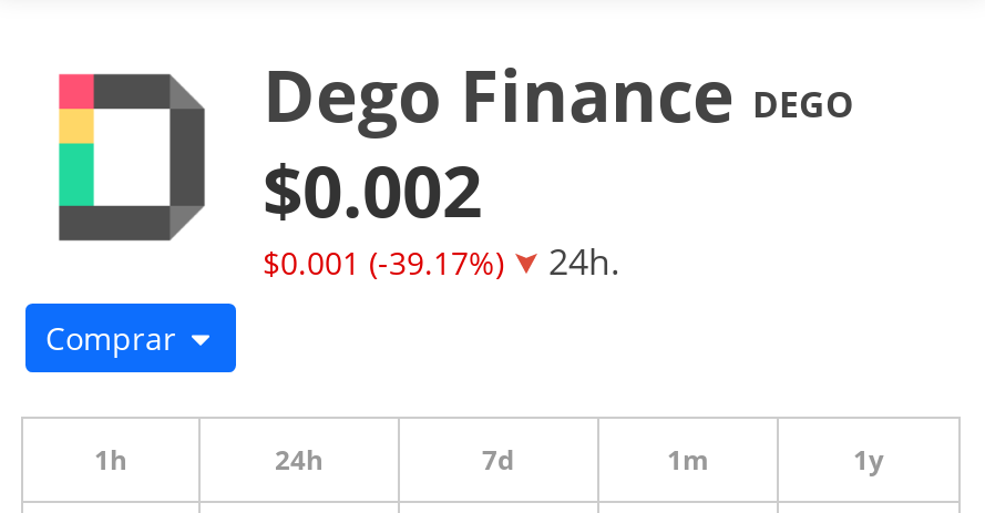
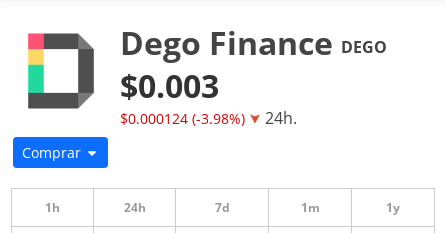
[263,142,482,237] $0.002 -> [120,64,219,107] $0.003
[263,237,619,286] $0.001 (-39.17%) 24h. -> [120,107,297,129] $0.000124 (-3.98%) 24h.

